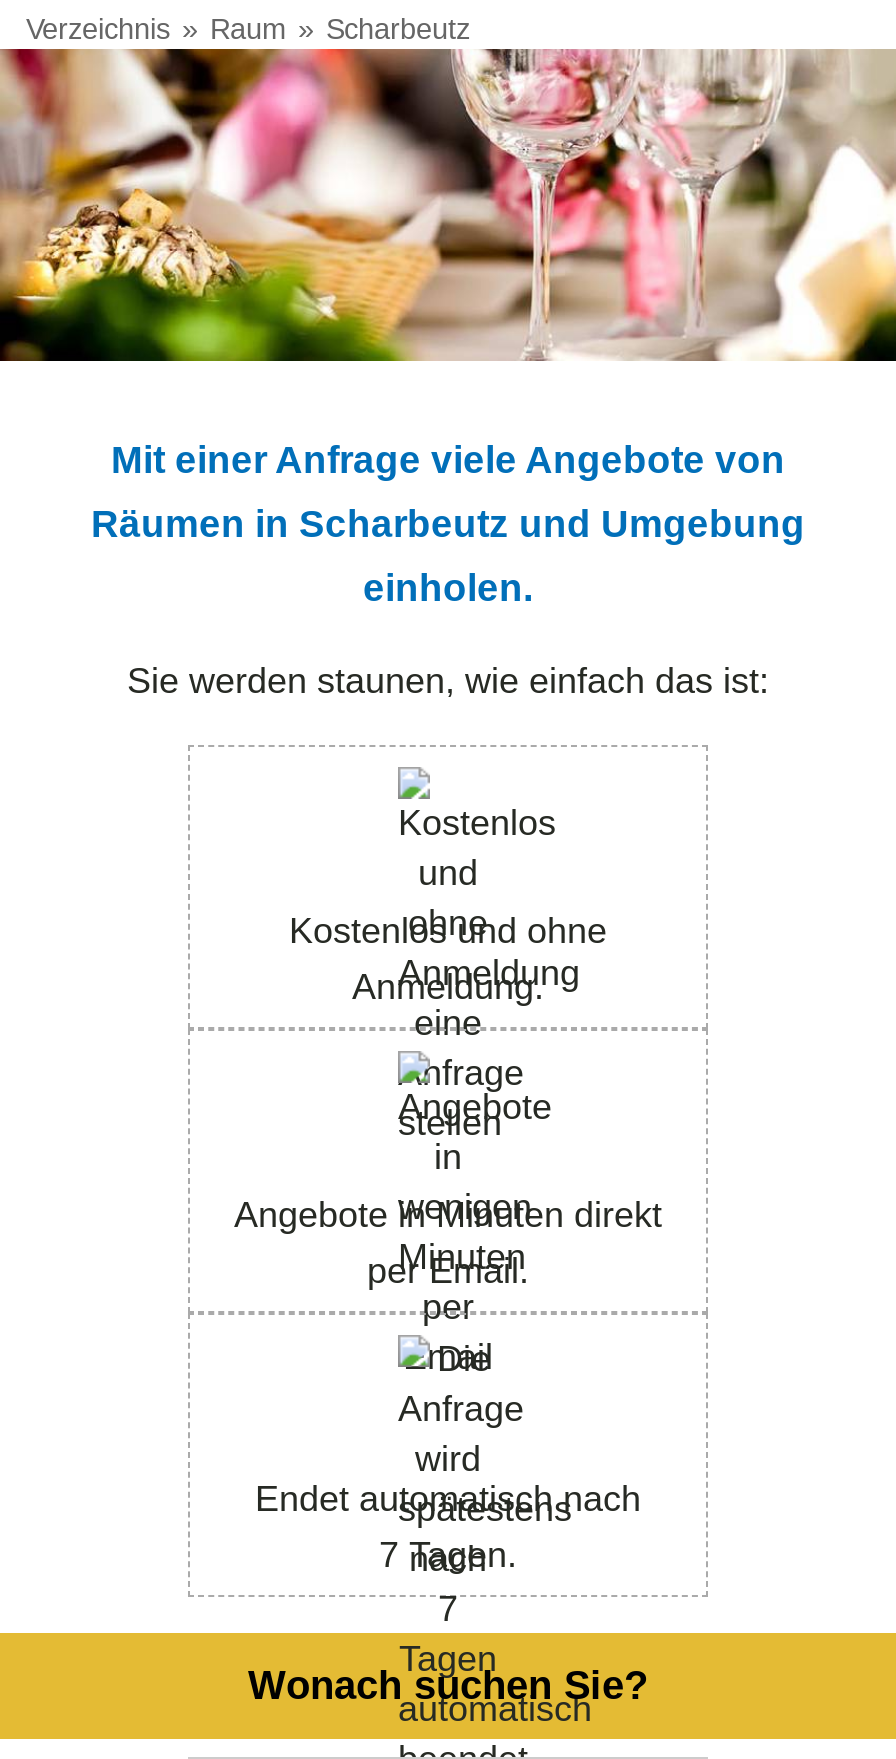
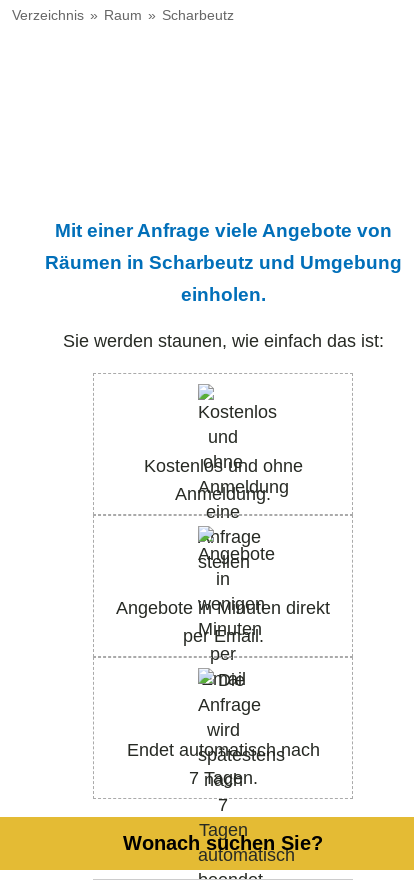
[6,47,890,363] [image] -> none

